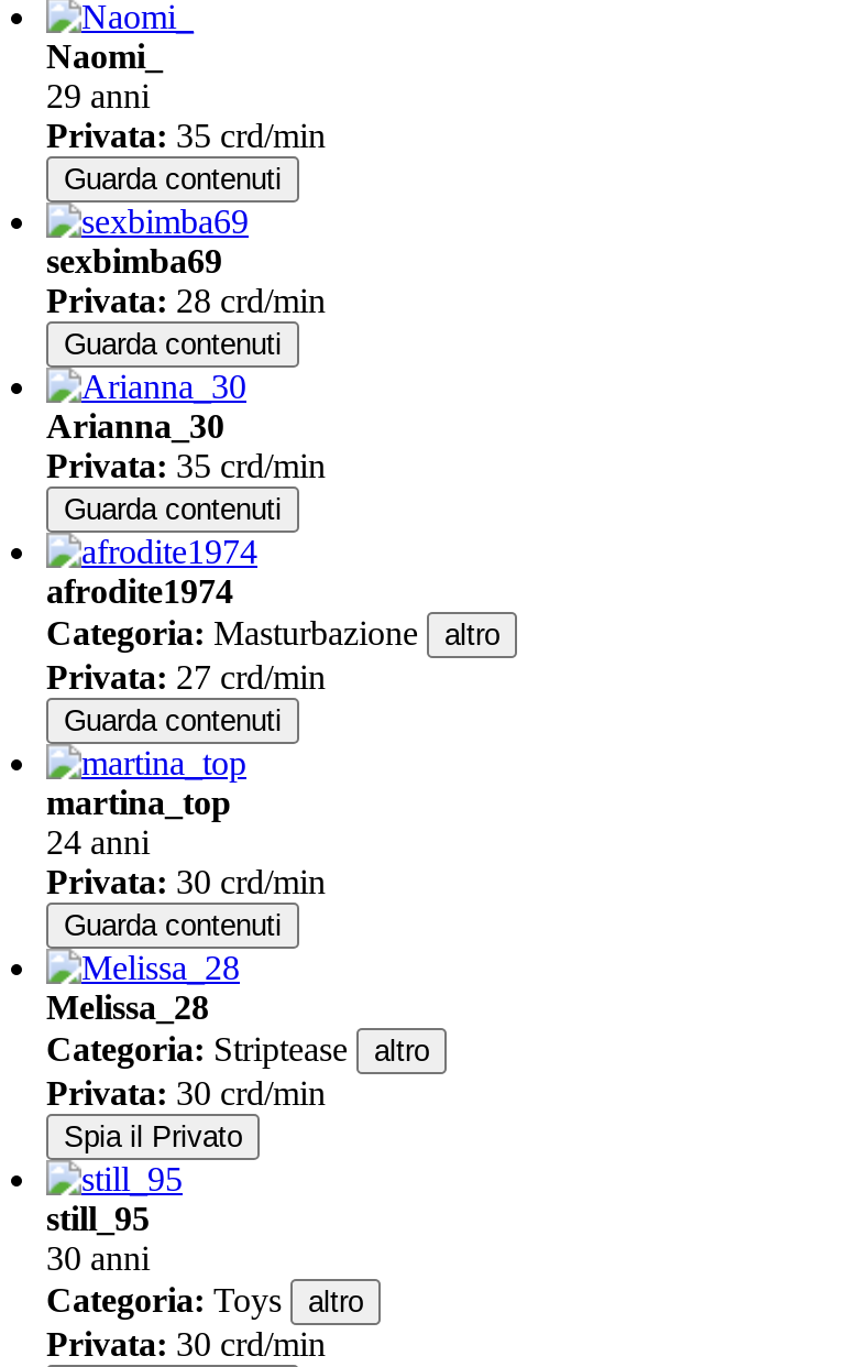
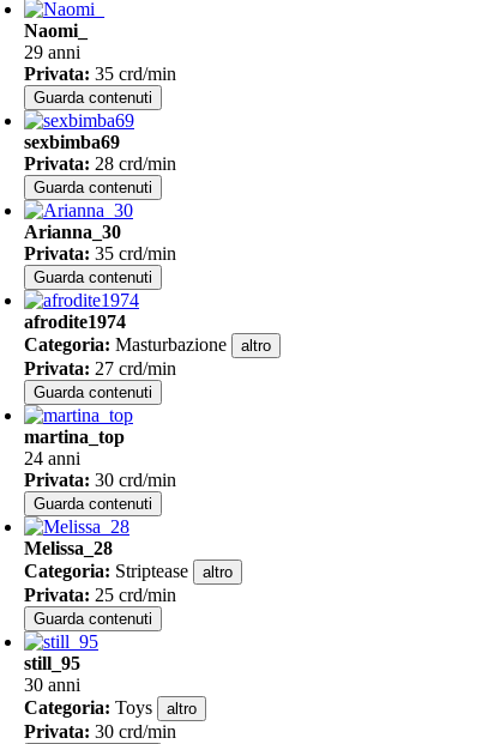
[46,1074,326,1153] Privata: 30 crd/min | Spia il Privato -> [24,584,176,628] Privata: 25 crd/min | Guarda contenuti

